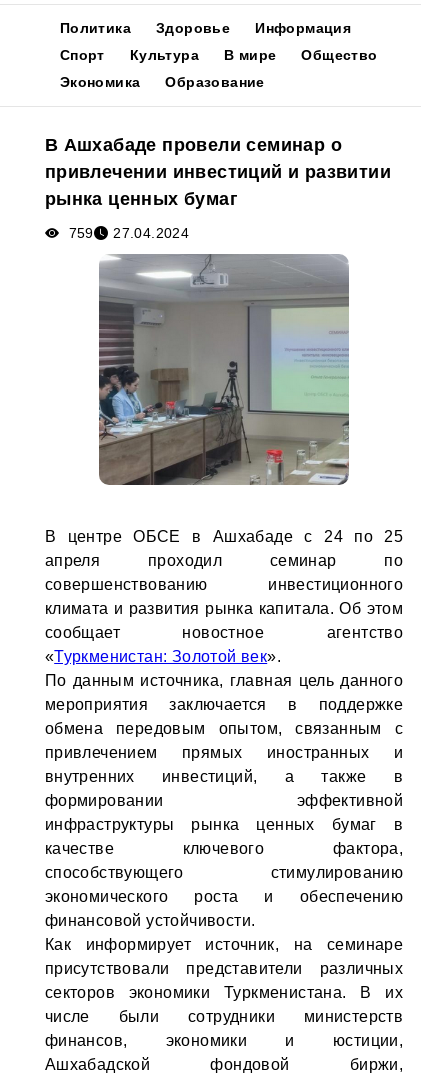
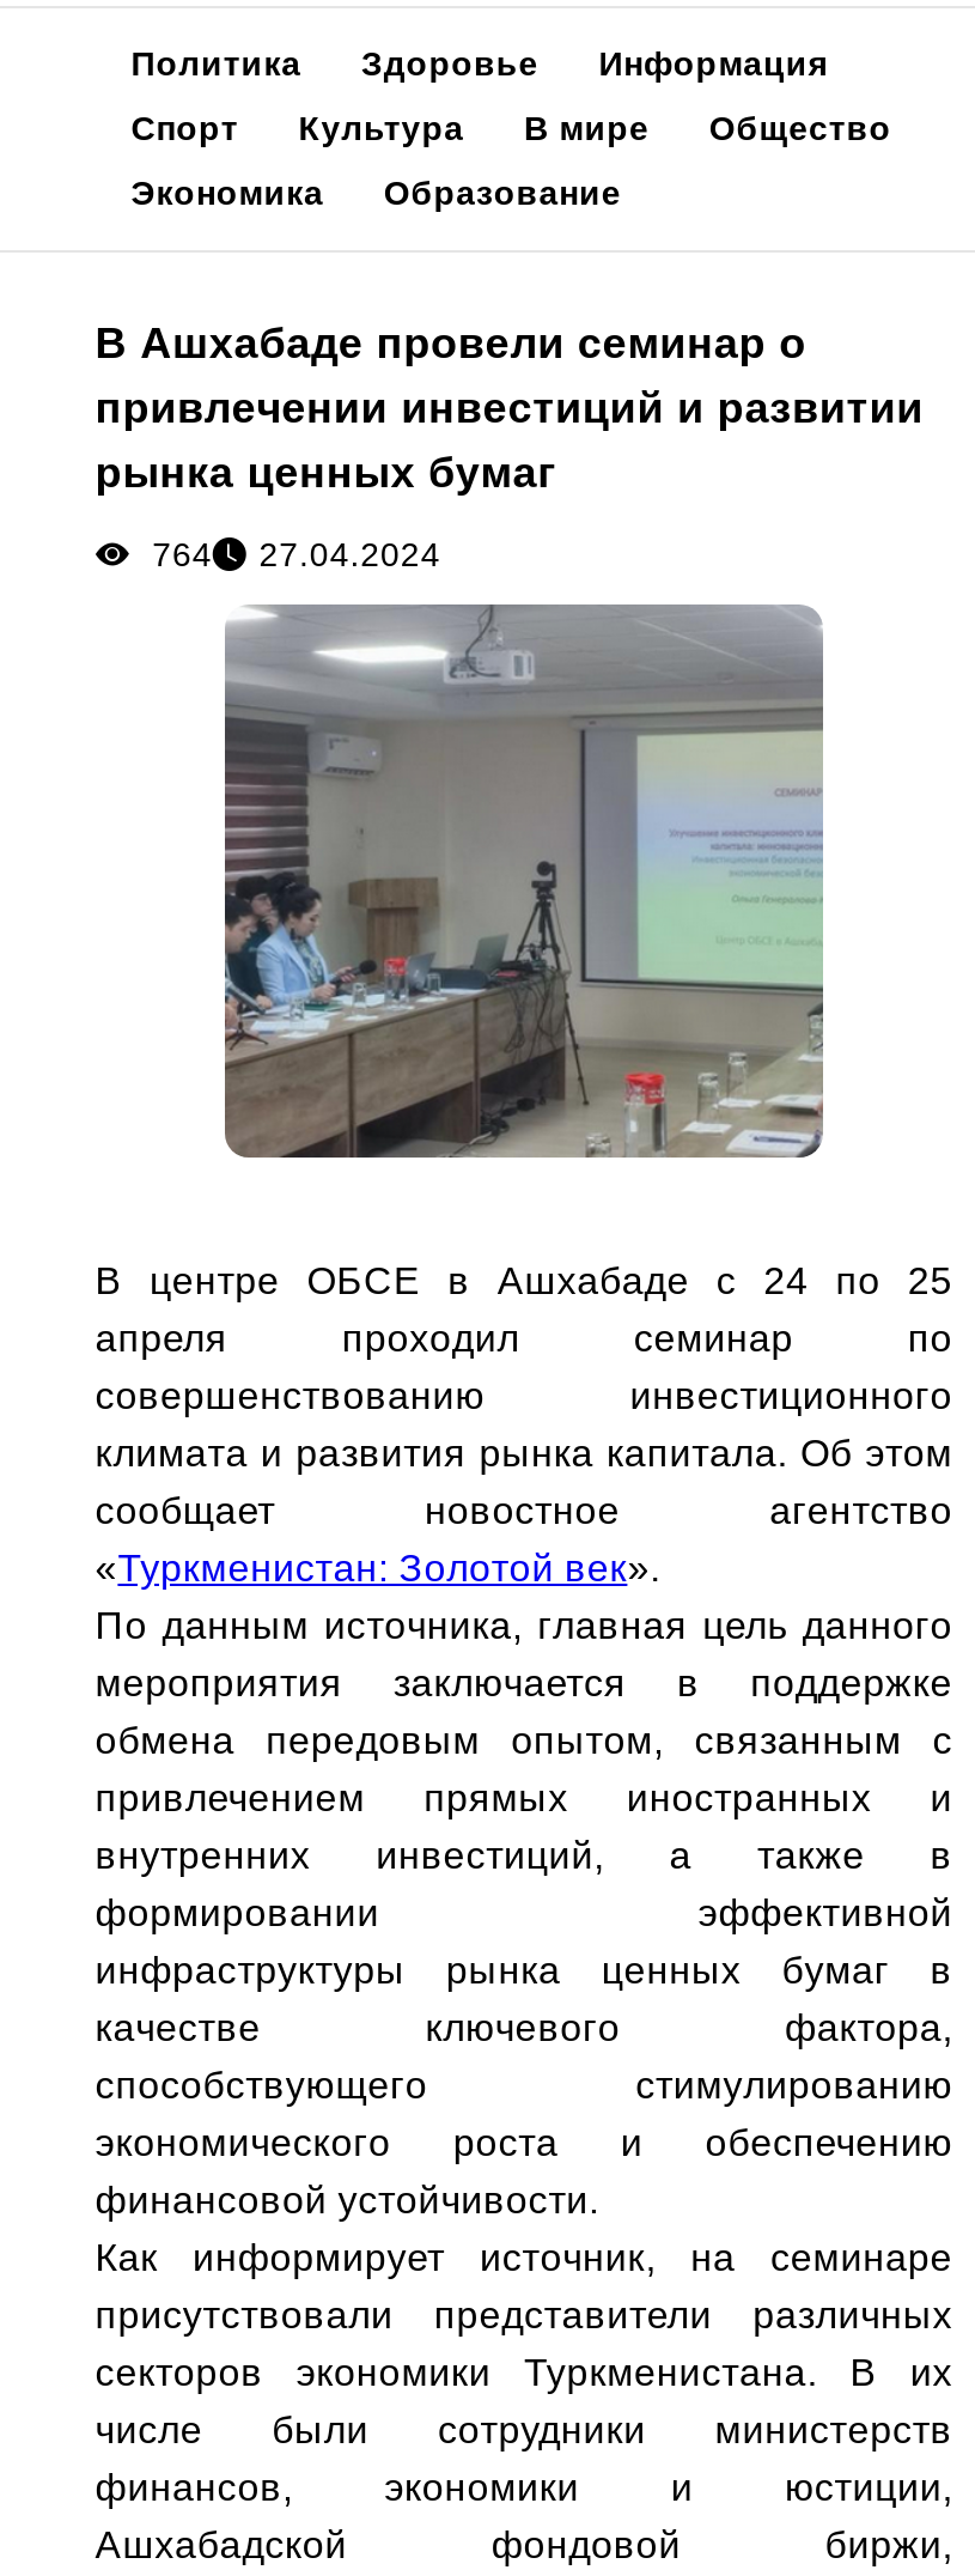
[64,225,189,241] 759 27.04.2024 -> [142,535,441,573] 764 27.04.2024

